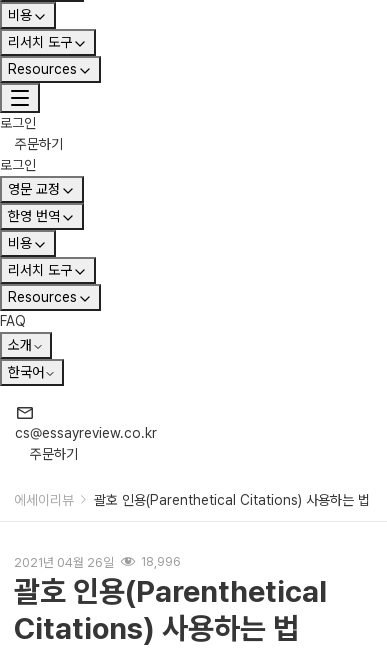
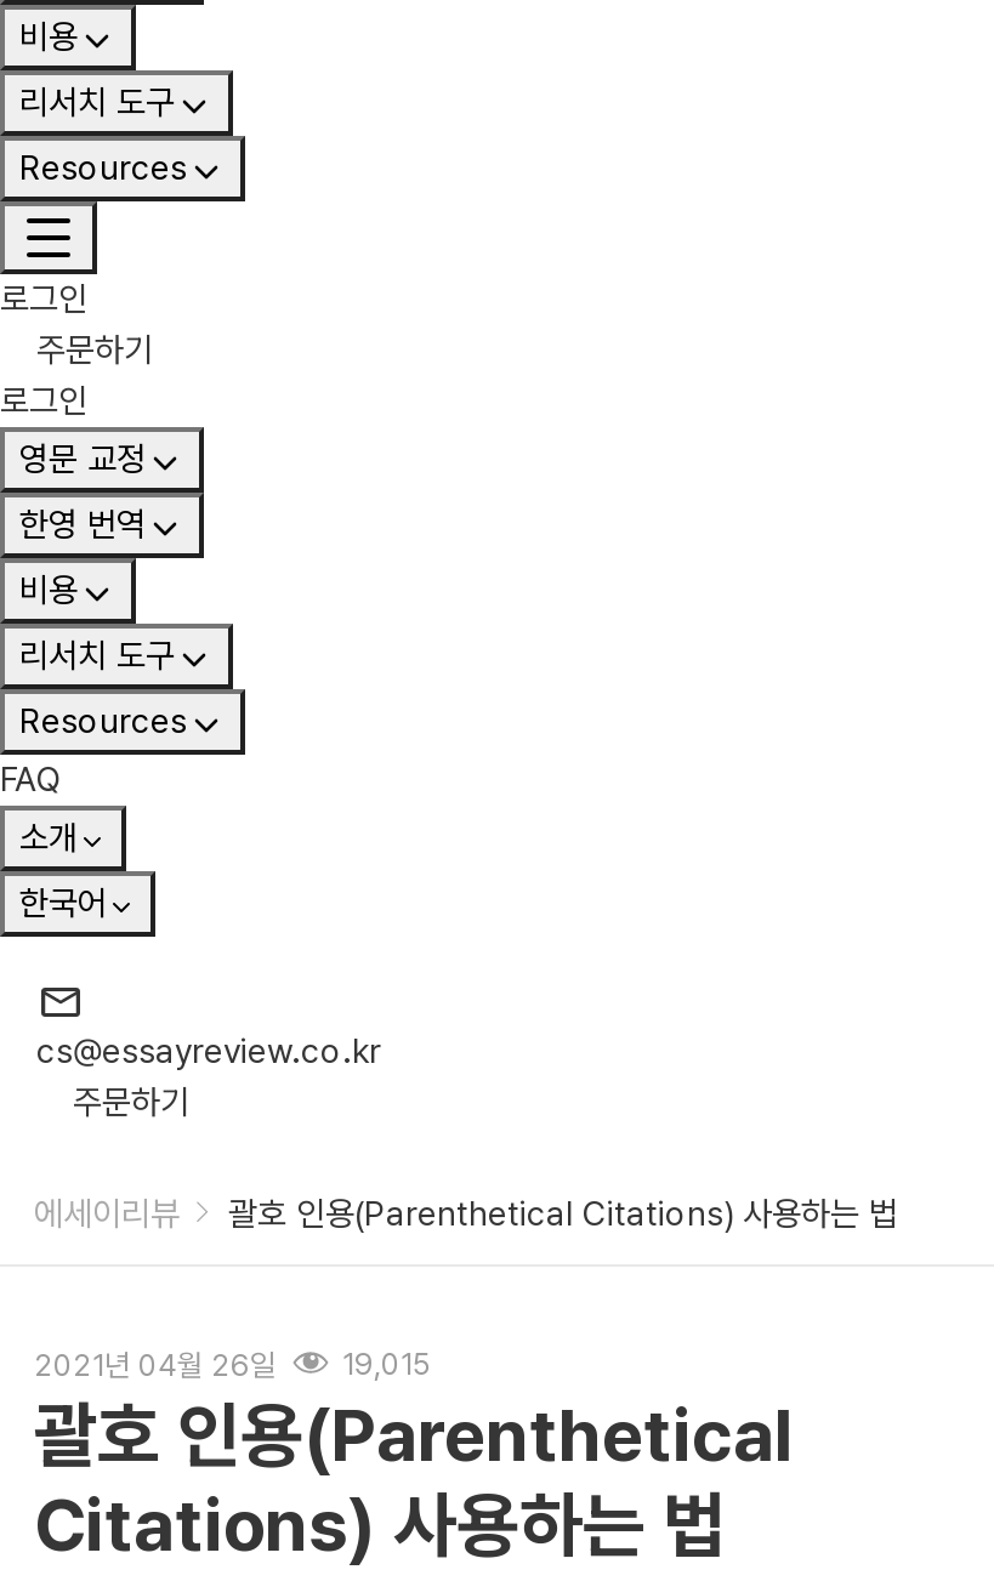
[14,555,181,570] 2021년 04월 26일 18,996 -> [34,1346,432,1382] 2021년 04월 26일 19,015

